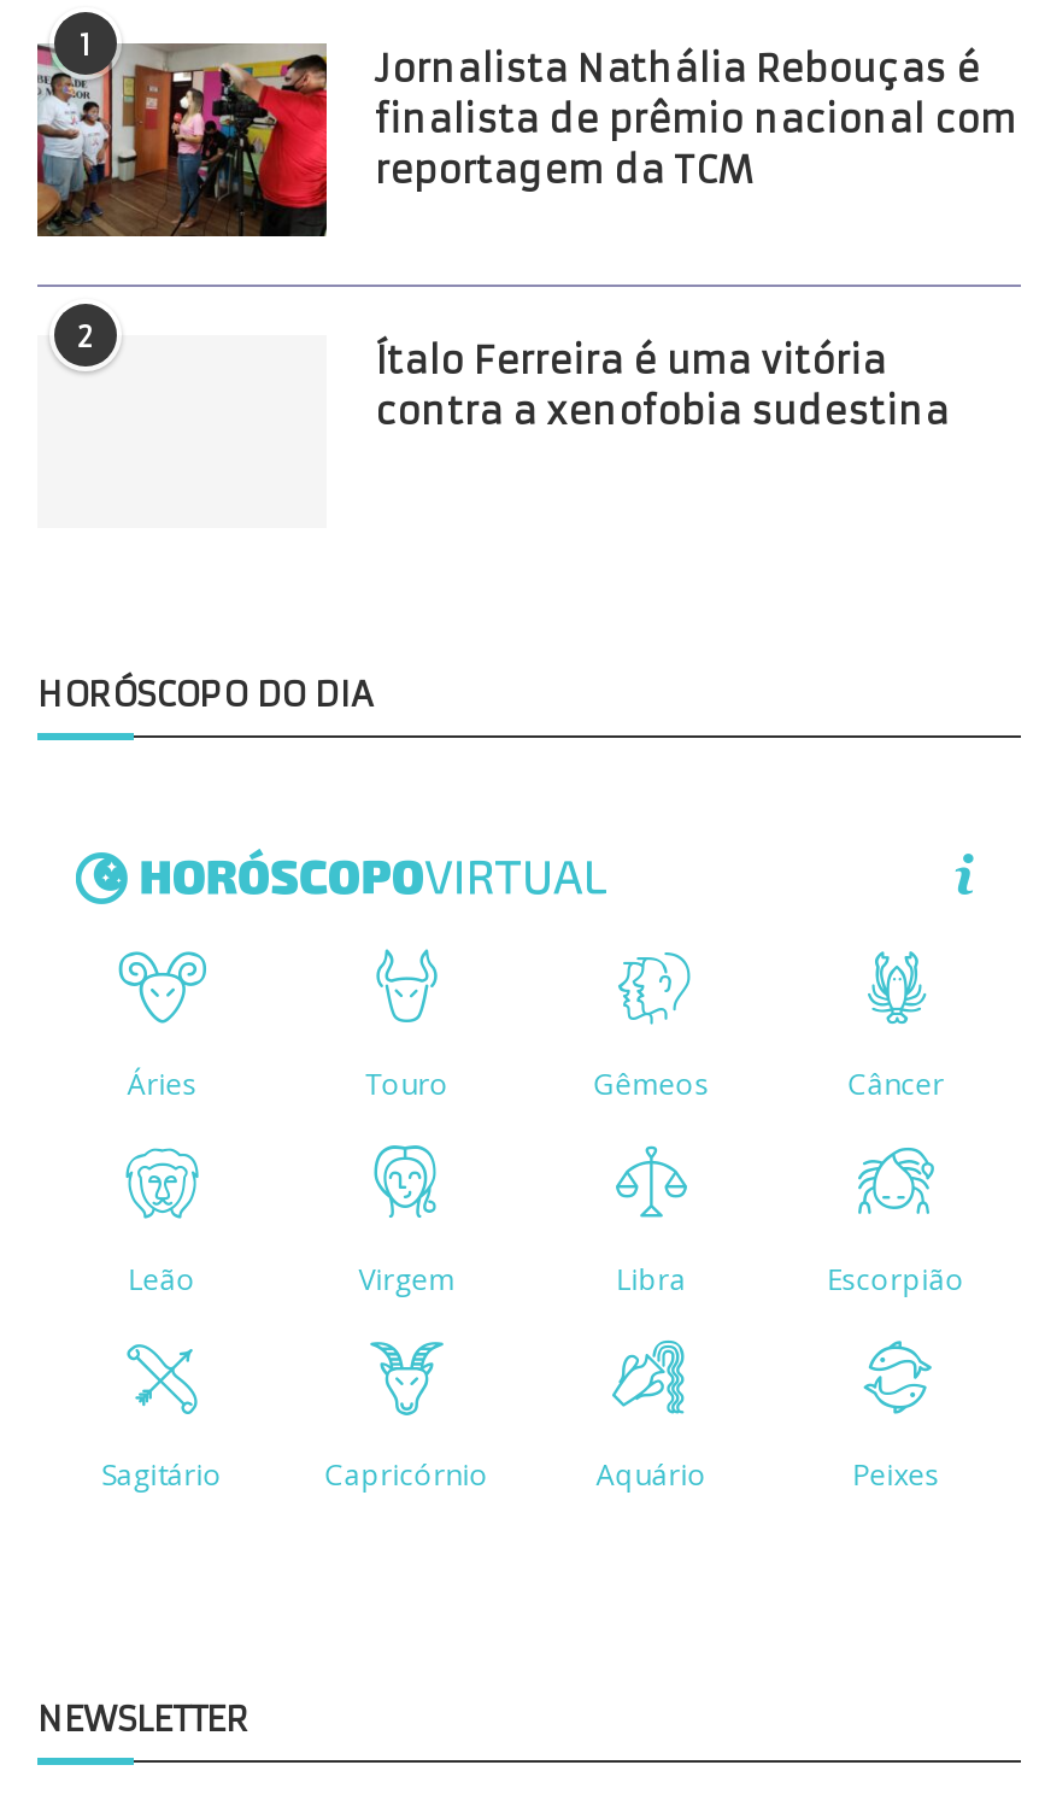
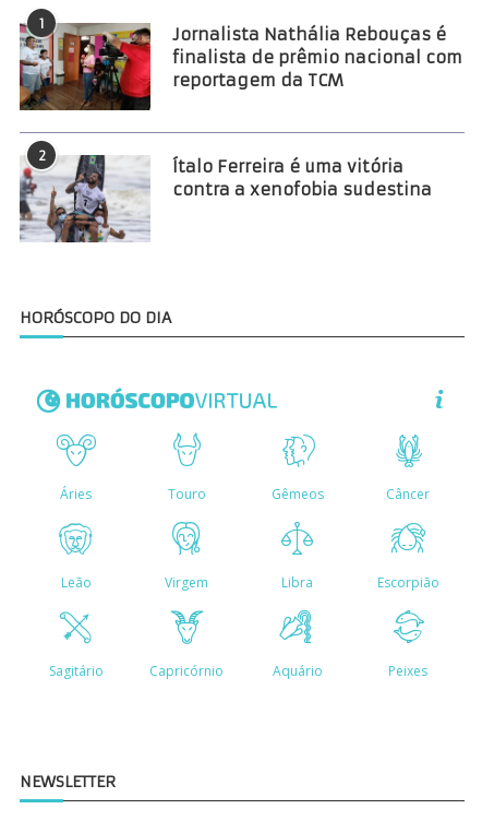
none -> [19,154,150,243] [image]

